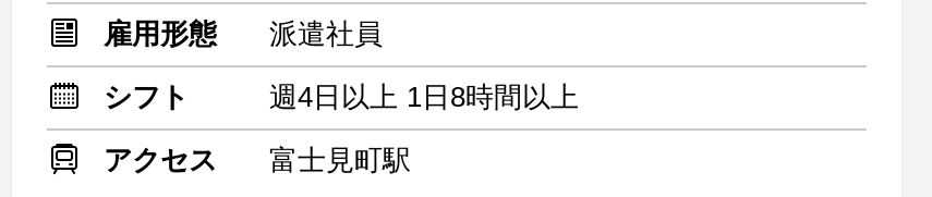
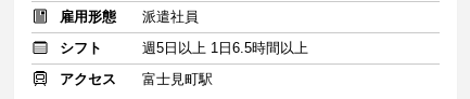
[269,81,579,113] 週4日以上 1日8時間以上 -> [142,40,308,56] 週5日以上 1日6.5時間以上

